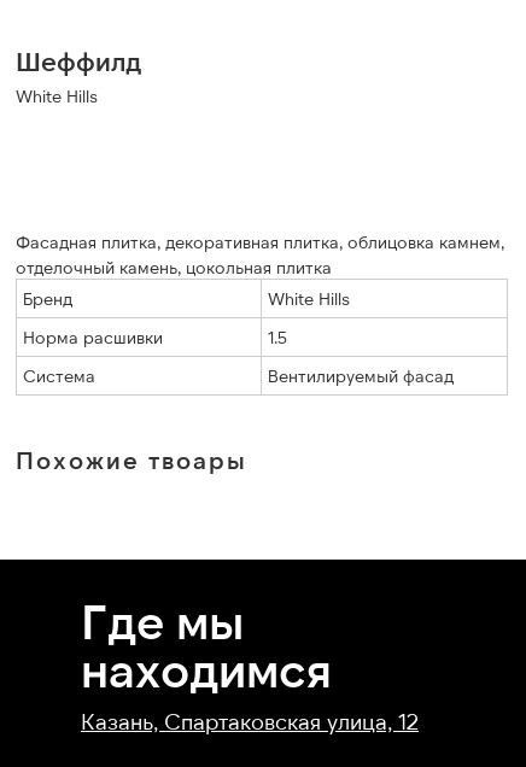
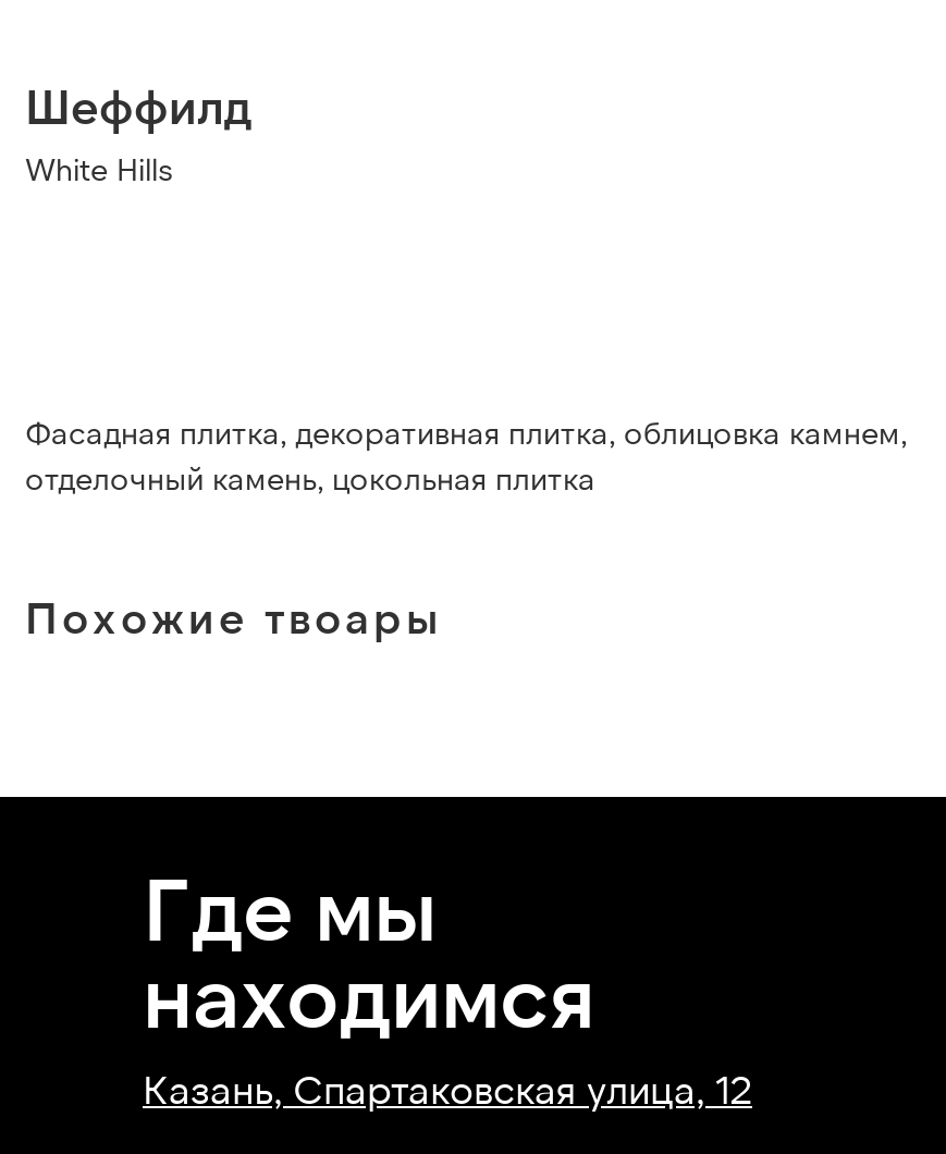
[23,288,454,386] Бренд | White Hills | Норма расшивки | 1.5 | Система | Вентилируемый фасад -> none

